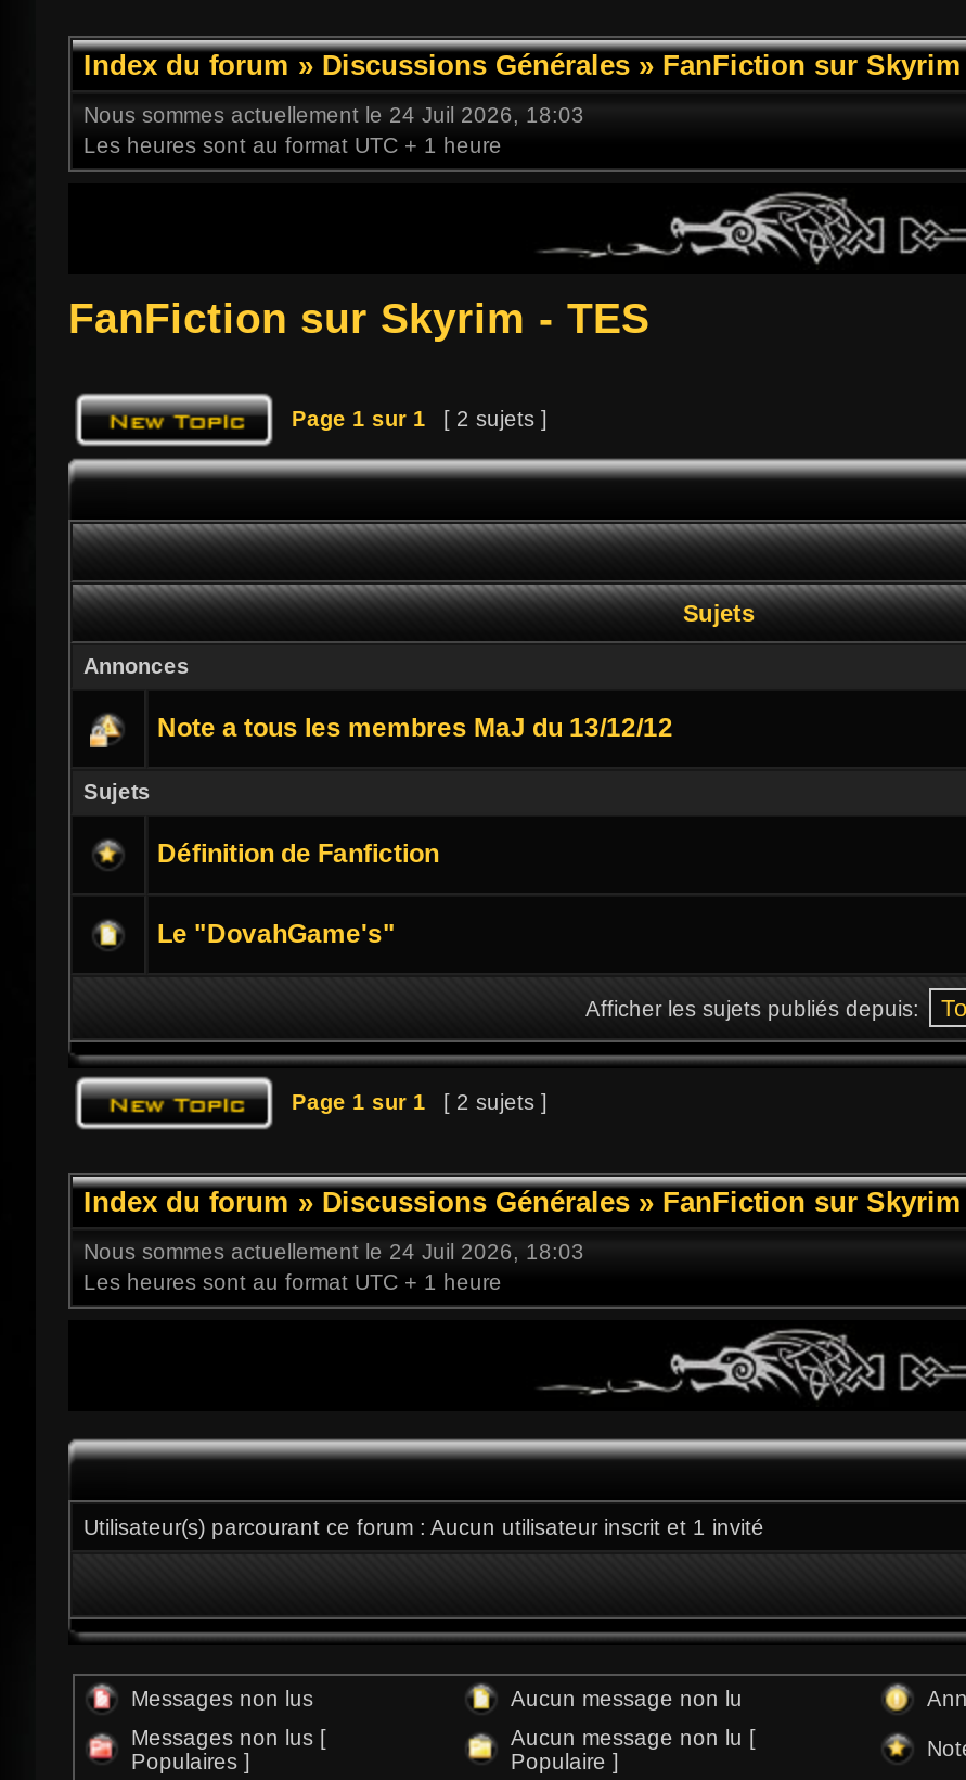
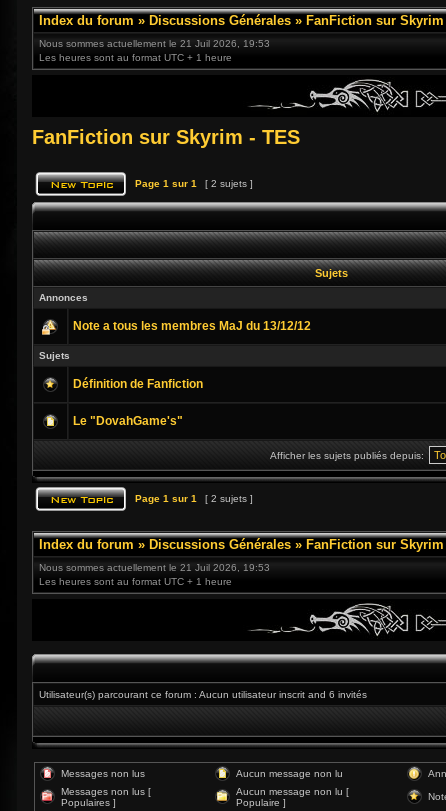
[83,103,584,127] Nous sommes actuellement le 24 Juil 2026, 18:03 -> [39,38,270,49] Nous sommes actuellement le 21 Juil 2026, 19:53
[83,1240,584,1264] Nous sommes actuellement le 24 Juil 2026, 18:03 -> [39,562,270,573] Nous sommes actuellement le 21 Juil 2026, 19:53
[83,1515,764,1539] Utilisateur(s) parcourant ce forum : Aucun utilisateur inscrit et 1 invité -> [39,689,367,700] Utilisateur(s) parcourant ce forum : Aucun utilisateur inscrit and 6 invités

